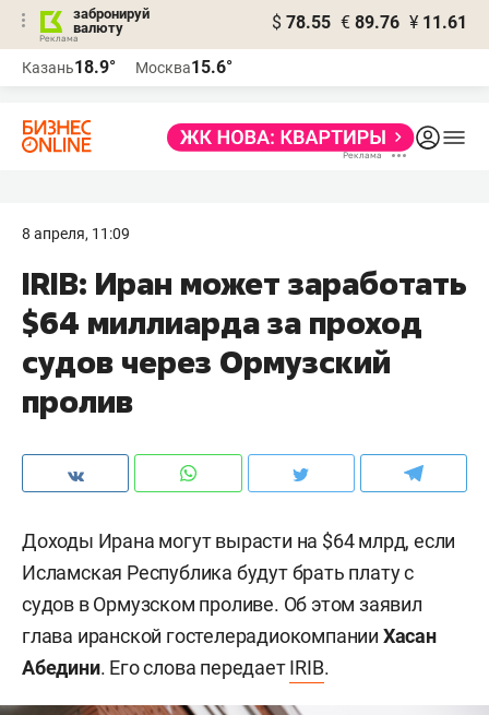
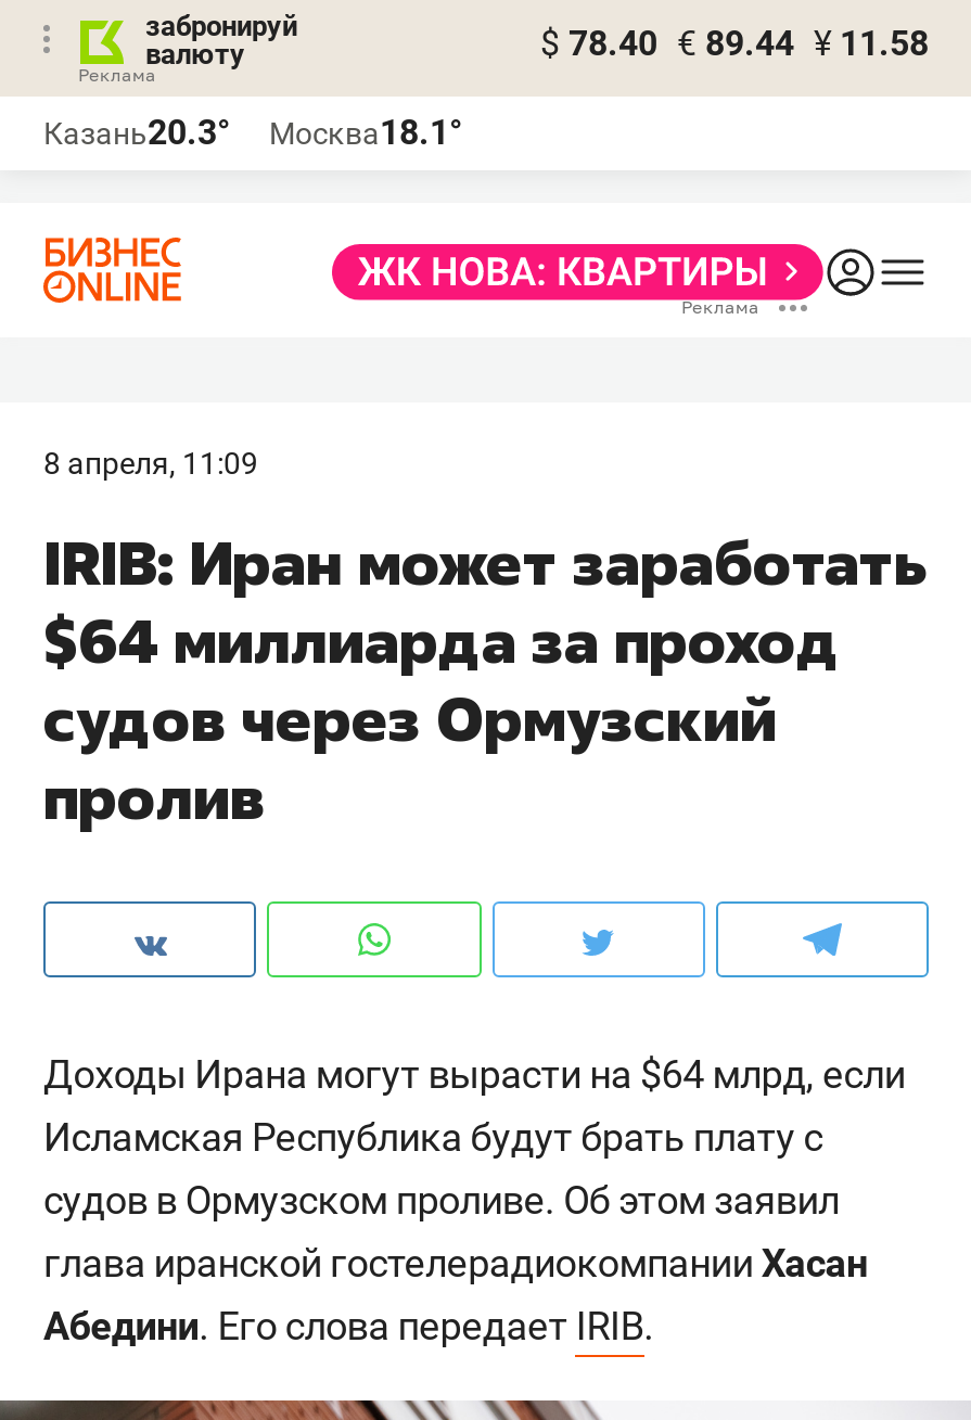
[272,12,467,33] $ 78.55 € 89.76 ¥ 11.61 -> [540,23,929,64] $ 78.40 € 89.44 ¥ 11.58
[22,57,116,78] Казань18.9° -> [43,112,230,153] Казань20.3°
[135,57,232,78] Москва15.6° -> [269,112,462,153] Москва18.1°

